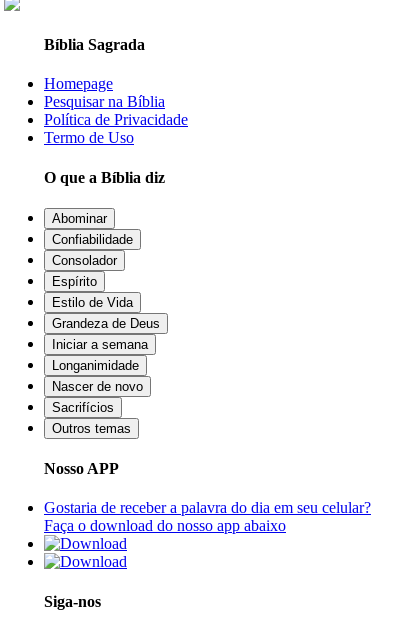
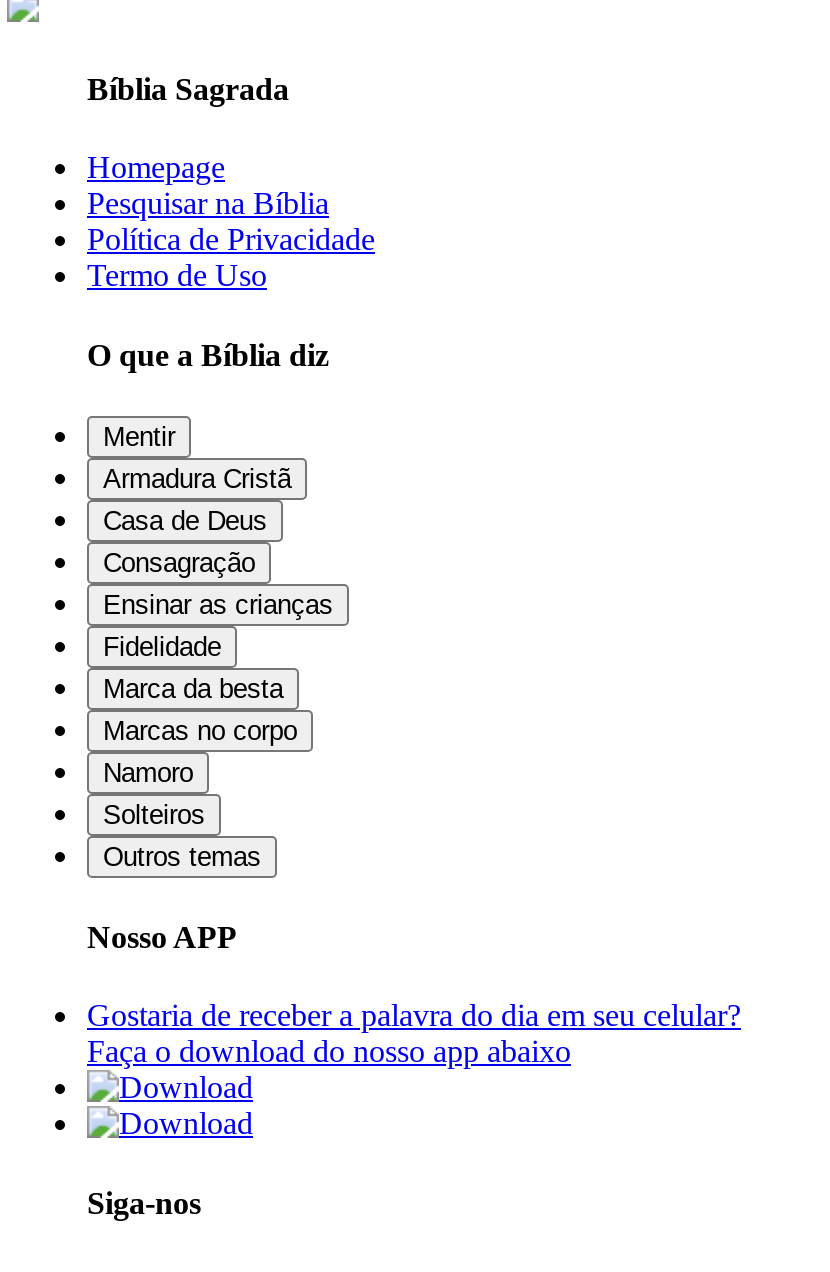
[52,211,160,415] Abominar | Confiabilidade | Consolador | Espírito | Estilo de Vida | Grandeza de Deus | Iniciar a semana | Longanimidade | Nascer de novo | Sacrifícios -> [103,422,333,830] Mentir | Armadura Cristã | Casa de Deus | Consagração | Ensinar as crianças | Fidelidade | Marca da besta | Marcas no corpo | Namoro | Solteiros

